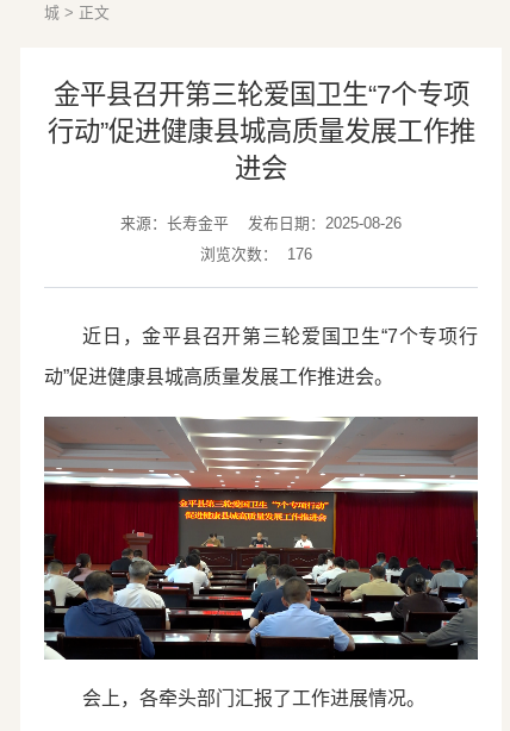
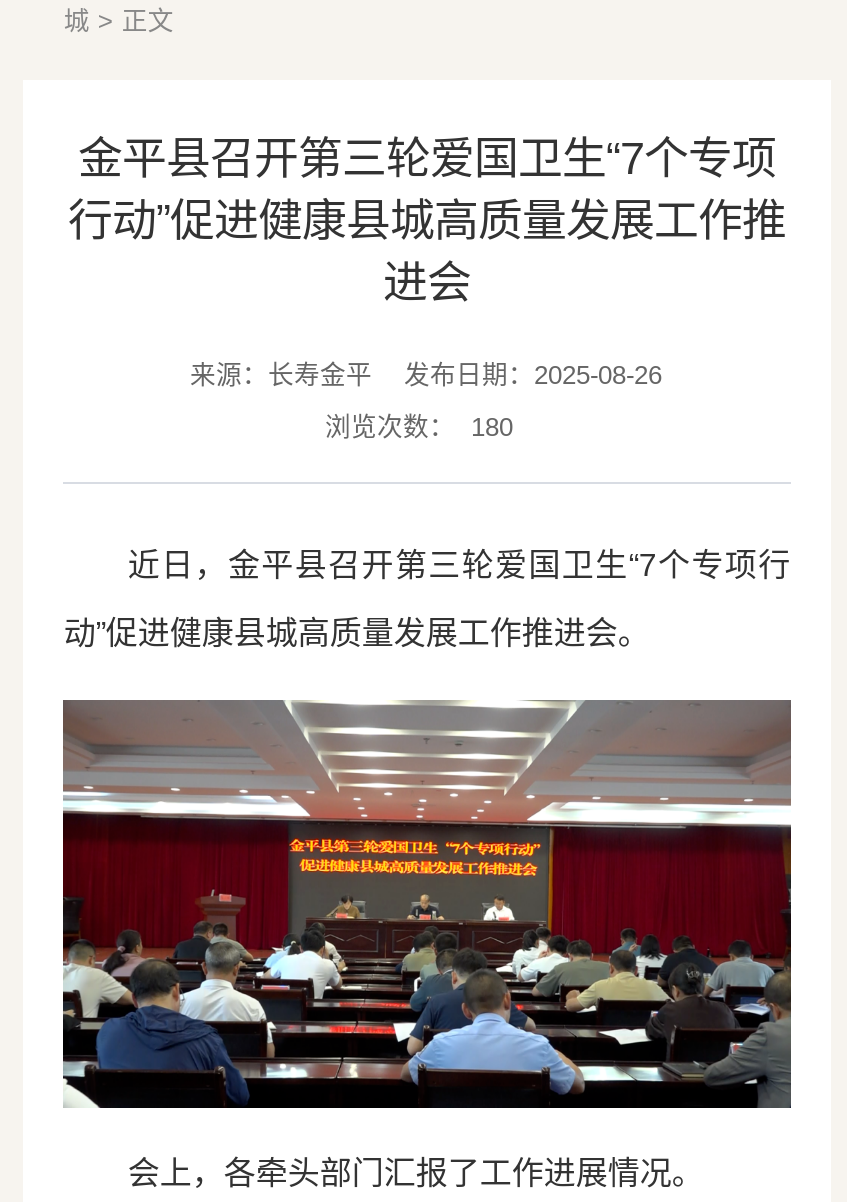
[200,245,312,263] 浏览次数： 176 -> [325,412,513,442] 浏览次数： 180

